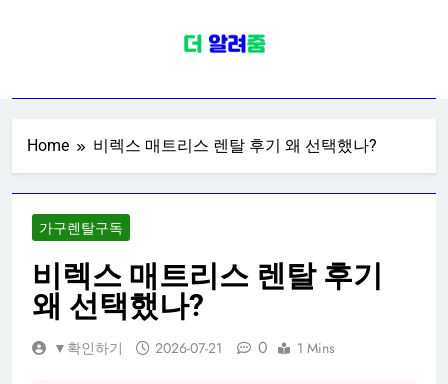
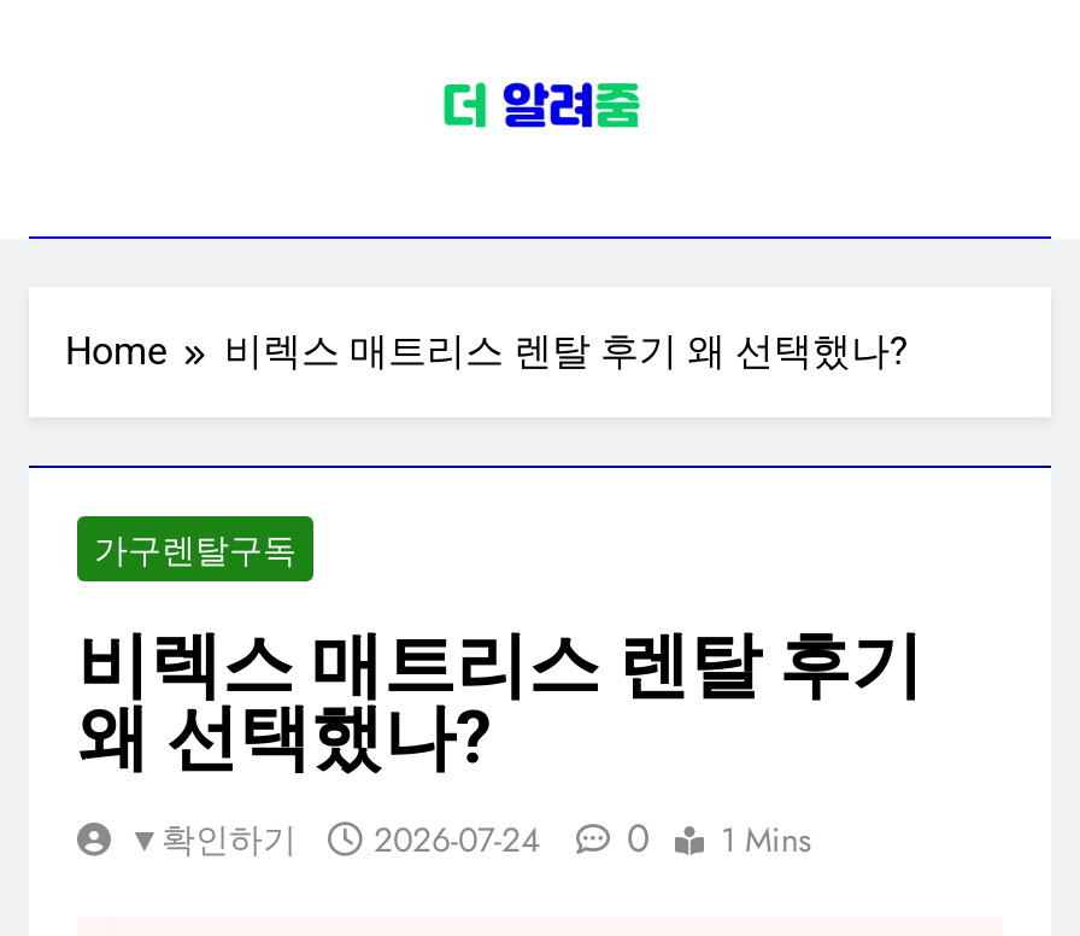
[155,338,222,358] 2026-07-21 -> [374,815,540,863] 2026-07-24

